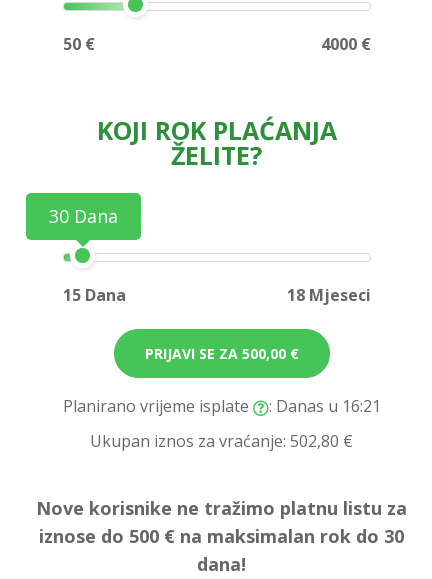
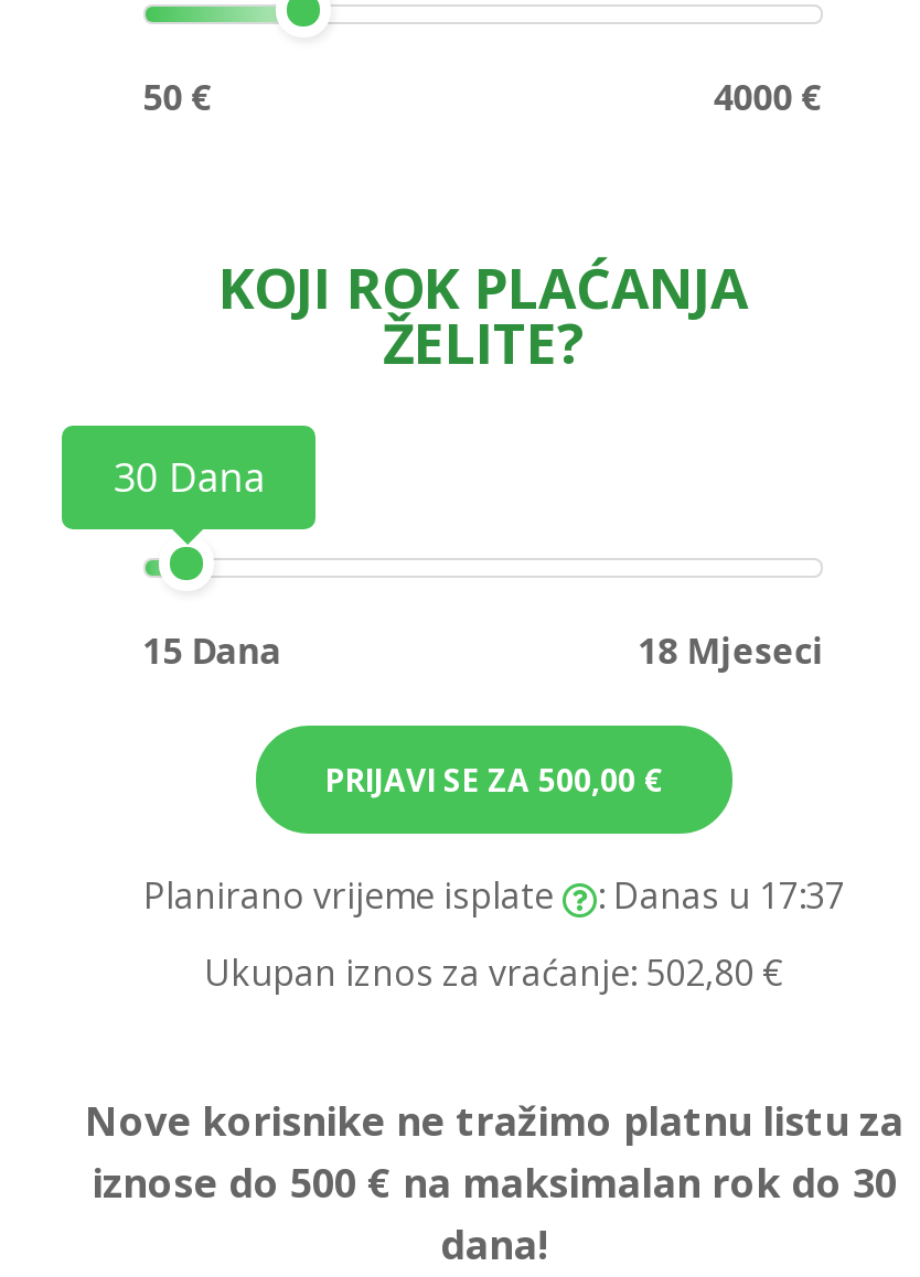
[63,395,381,417] Planirano vrijeme isplate : Danas u 16:21 -> [143,871,845,920] Planirano vrijeme isplate : Danas u 17:37

